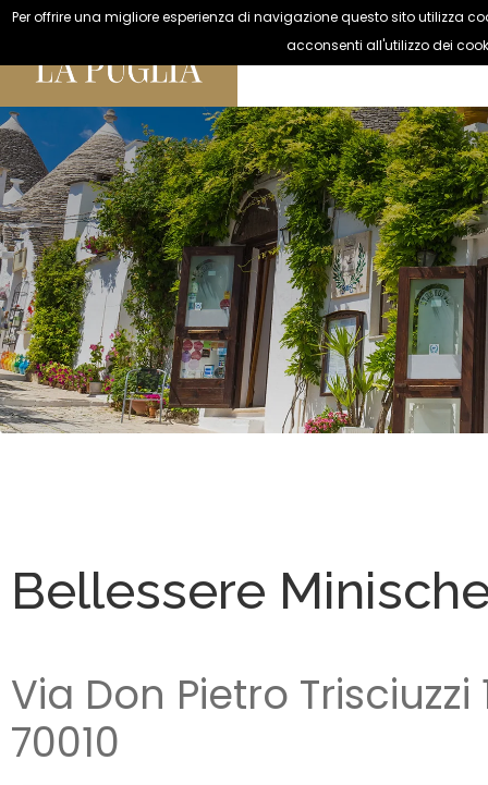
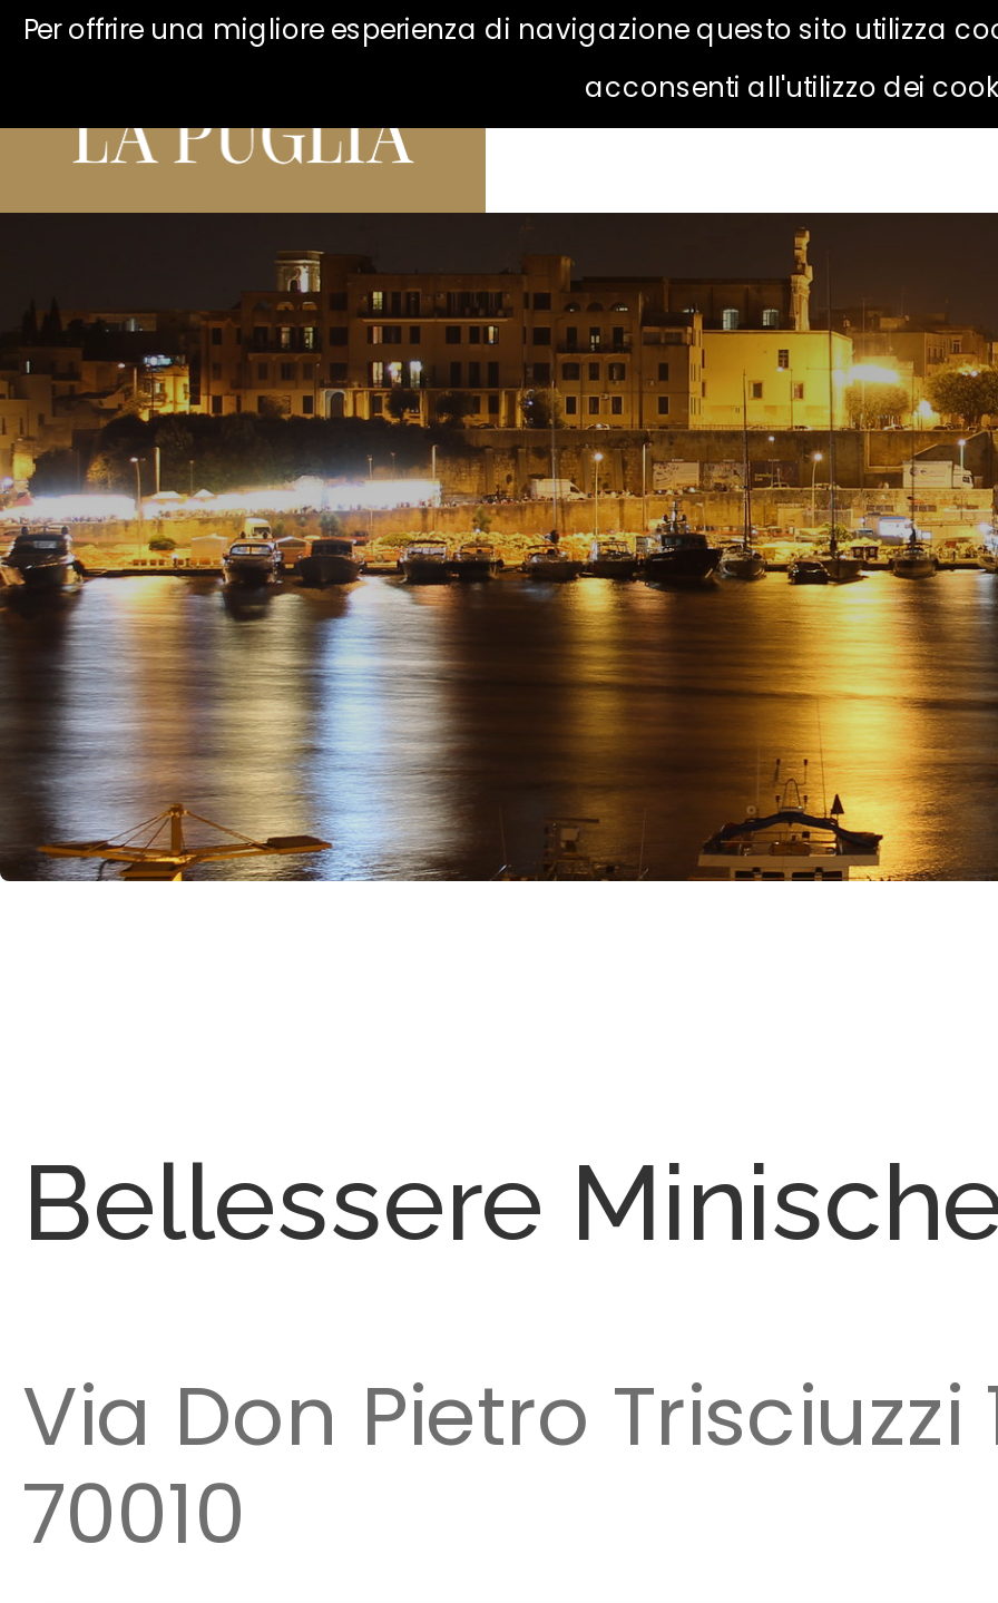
[3,106,485,434] [image] -> [7,211,991,883] [image]

